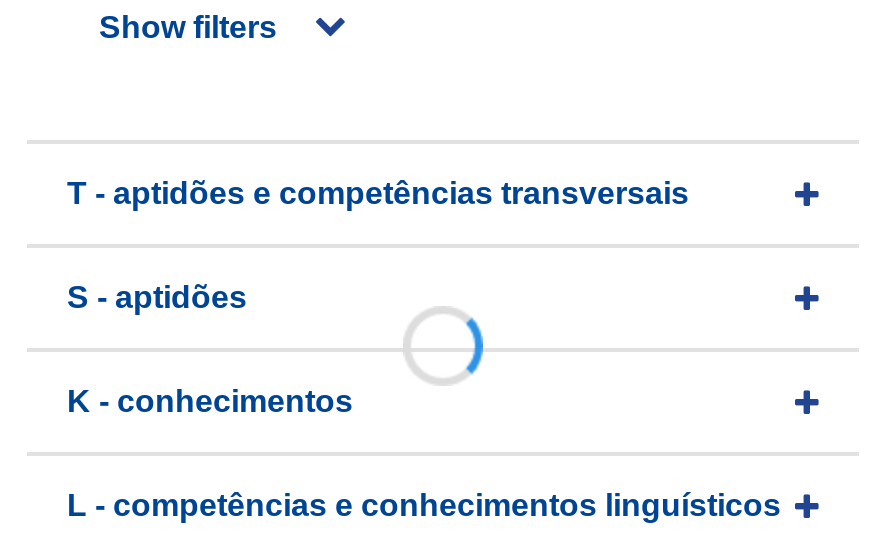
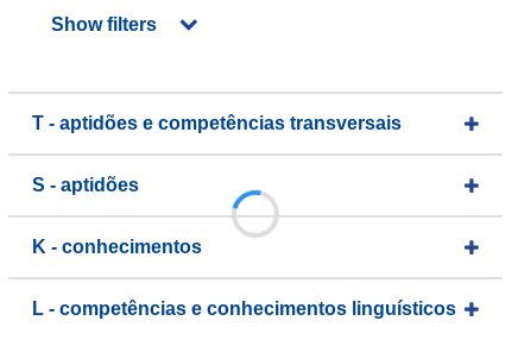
[405,306,485,374] [image] -> [232,189,279,229] [image]

